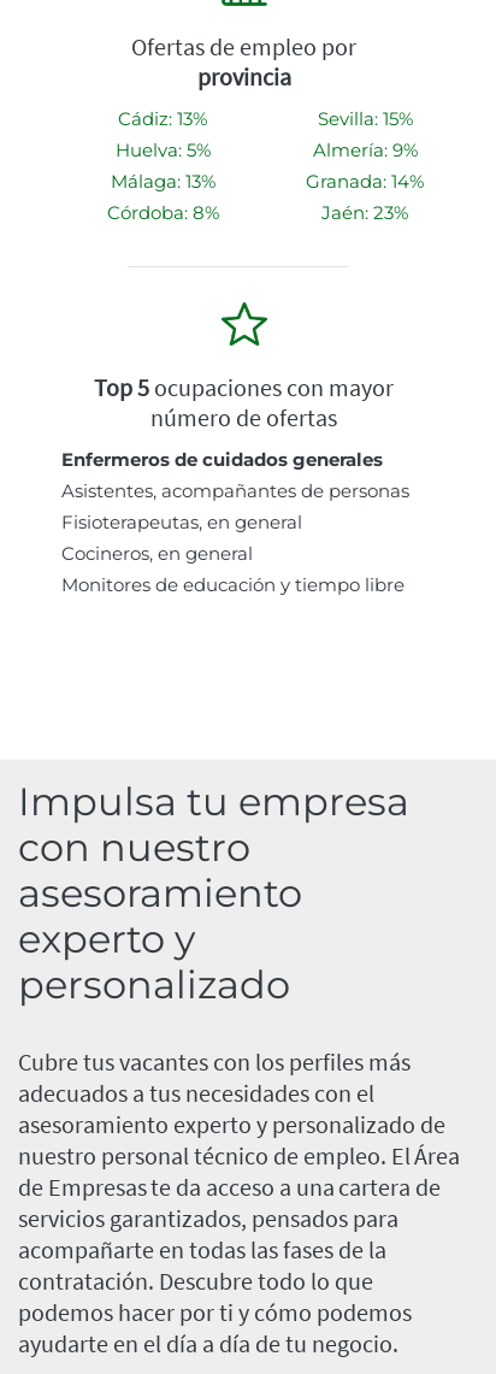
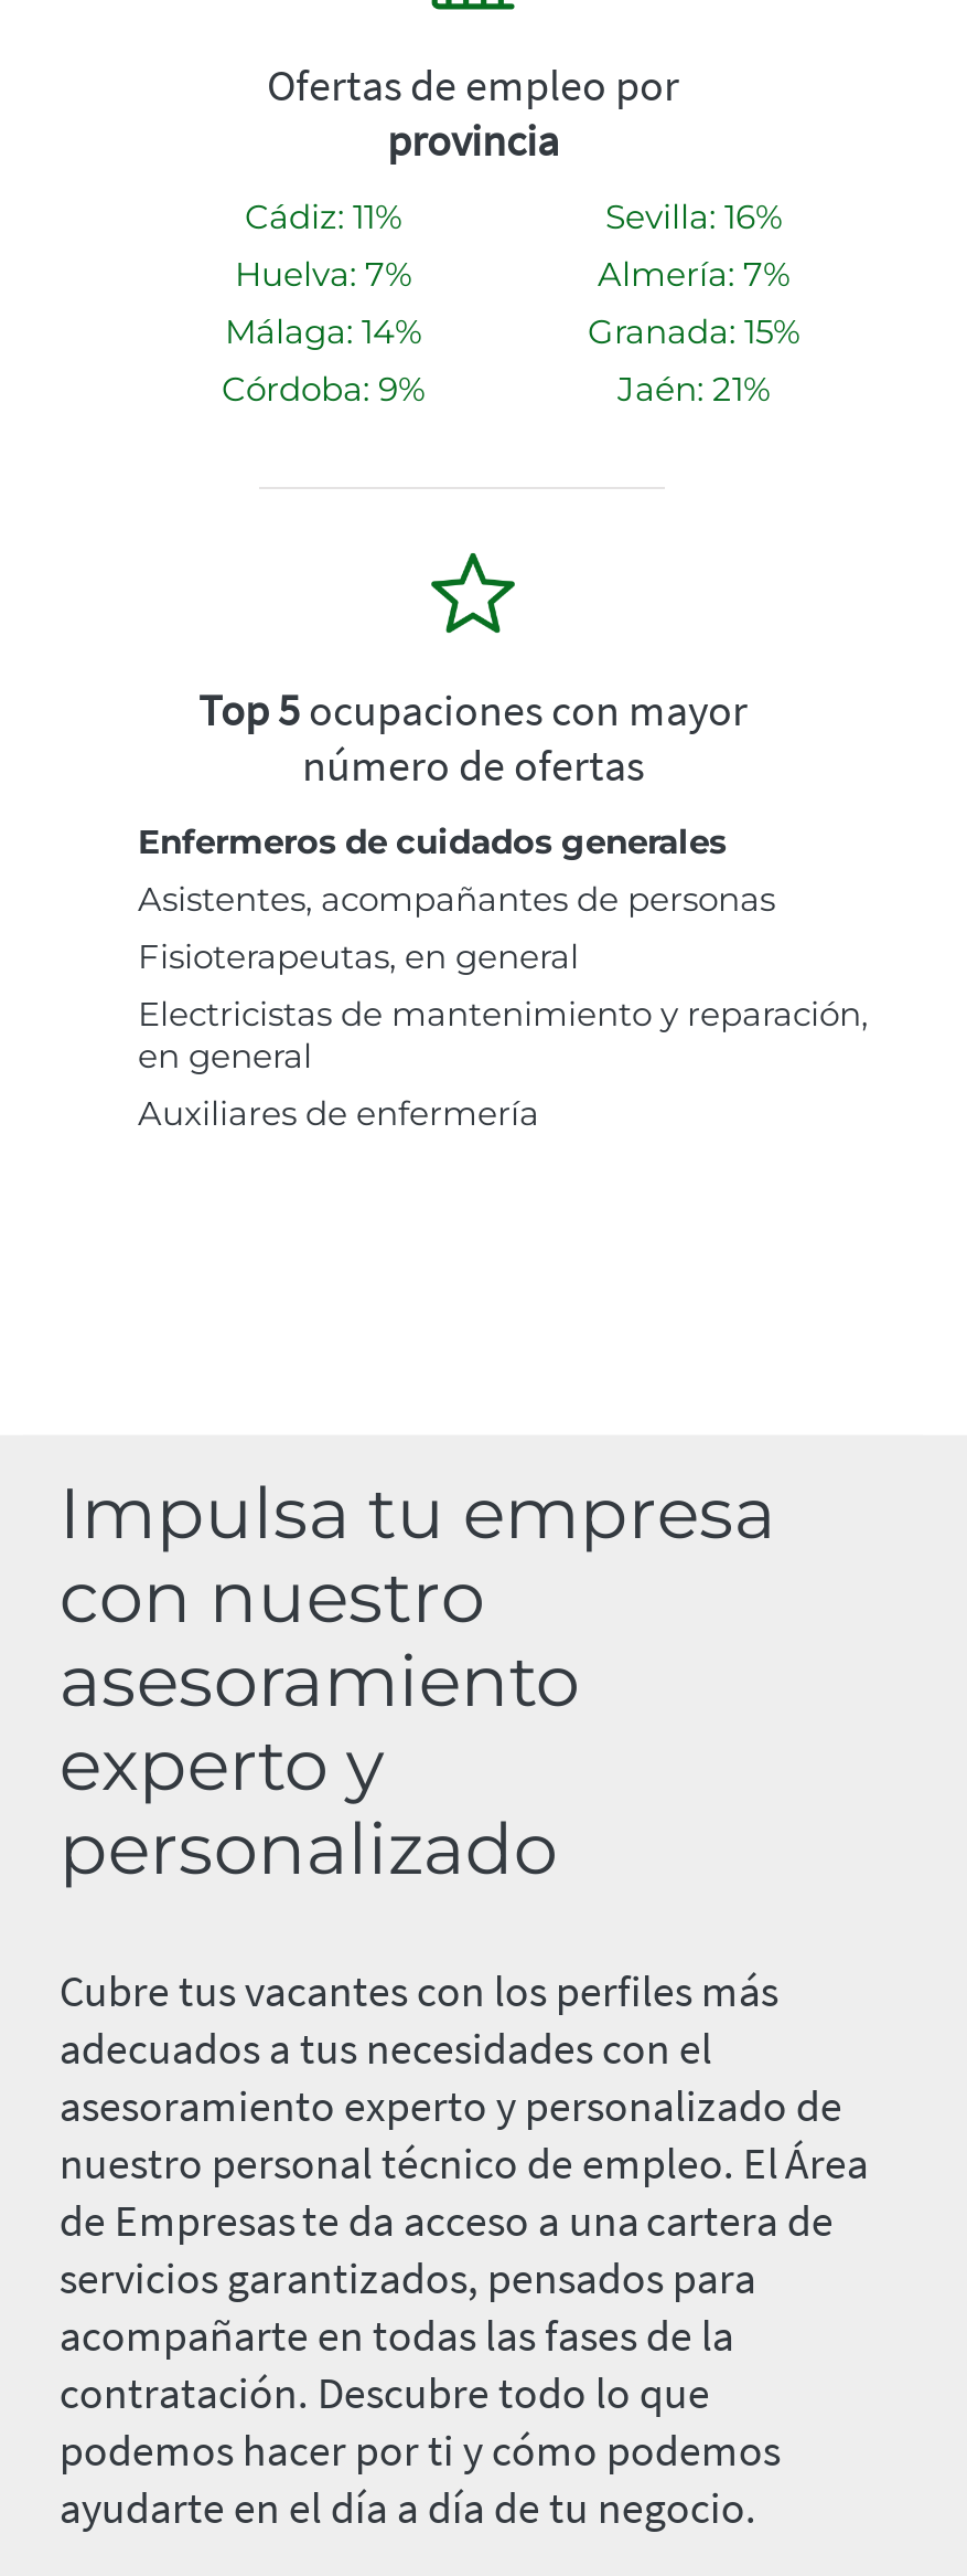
[118,107,207,130] Cádiz: 13% -> [245,196,401,238] Cádiz: 11%
[317,107,412,130] Sevilla: 15% -> [605,196,782,238] Sevilla: 16%
[115,138,210,161] Huelva: 5% -> [235,254,411,295] Huelva: 7%
[312,138,417,161] Almería: 9% -> [598,254,789,295] Almería: 7%
[110,170,215,192] Málaga: 13% -> [225,311,421,353] Málaga: 14%
[306,170,424,192] Granada: 14% -> [588,311,799,353] Granada: 15%
[107,201,219,224] Córdoba: 8% -> [222,368,425,410] Córdoba: 9%
[321,201,408,224] Jaén: 23% -> [617,368,770,410] Jaén: 21%
[61,542,405,596] Cocineros, en general | Monitores de educación y tiempo libre -> [138,993,868,1135] Electricistas de mantenimiento y reparación, | en general | Auxiliares de enfermería

